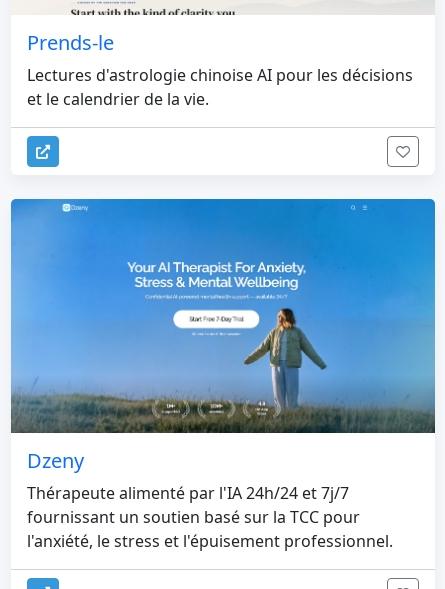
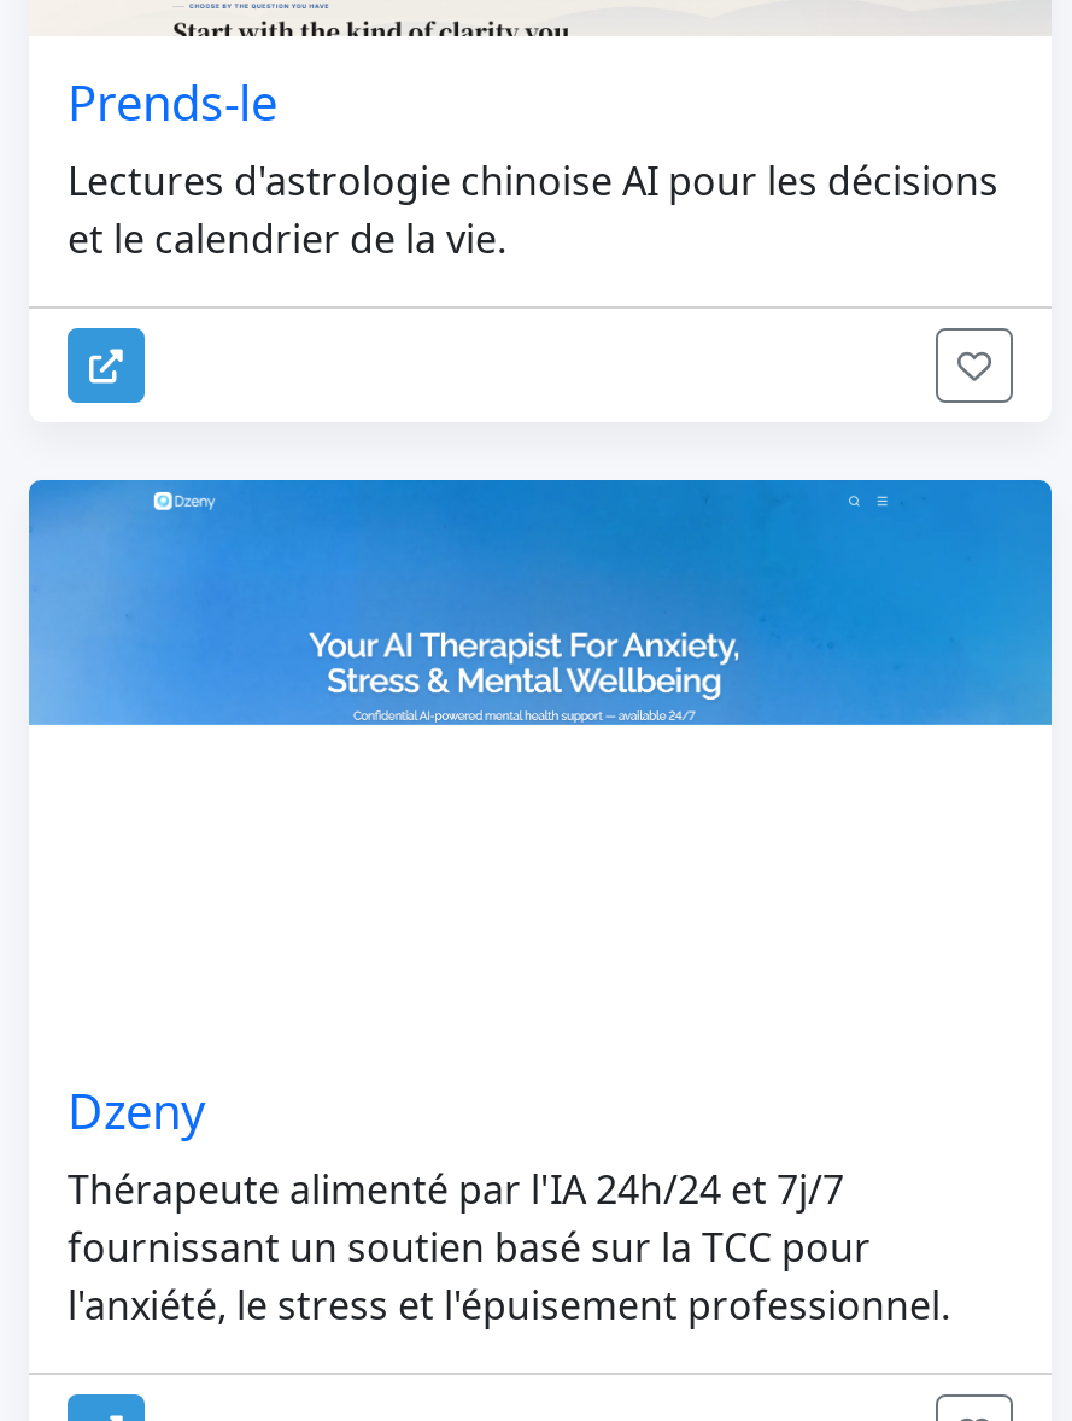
[10,299,436,434] [image] -> none

